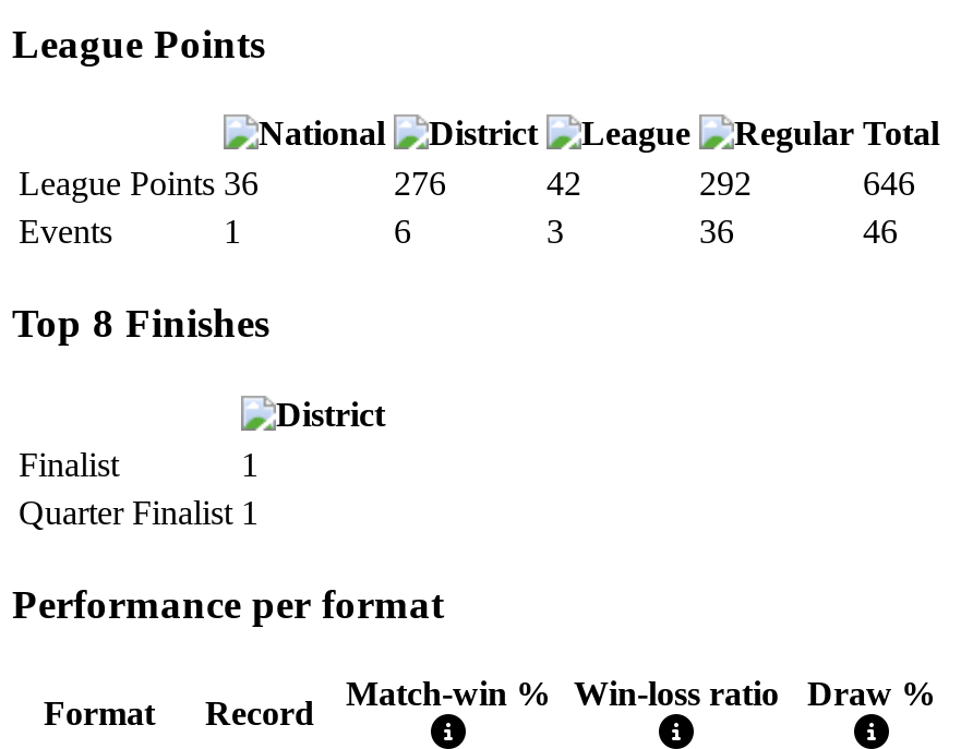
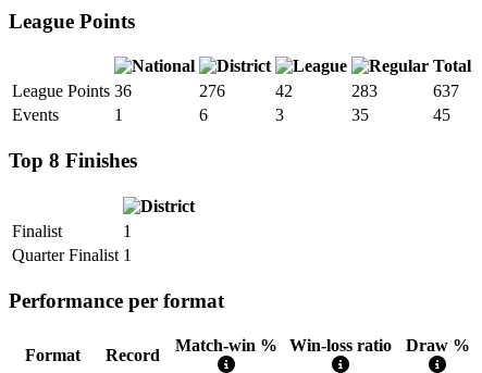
[699,166,752,203] 292 -> [351,82,378,101] 283
[863,166,915,203] 646 -> [433,82,459,101] 637
[699,214,734,251] 36 -> [351,106,369,125] 35
[863,214,898,251] 46 -> [433,106,450,125] 45

